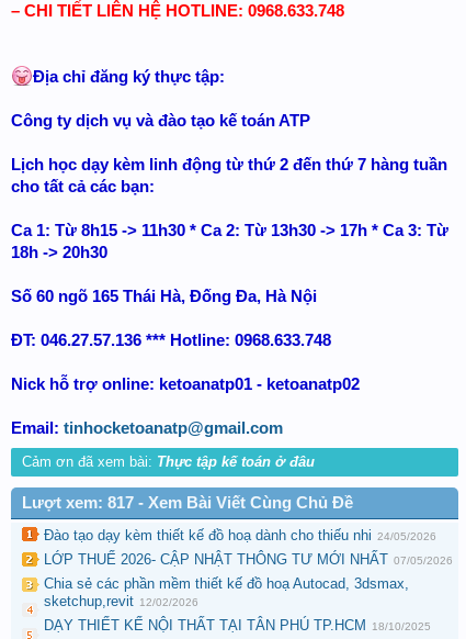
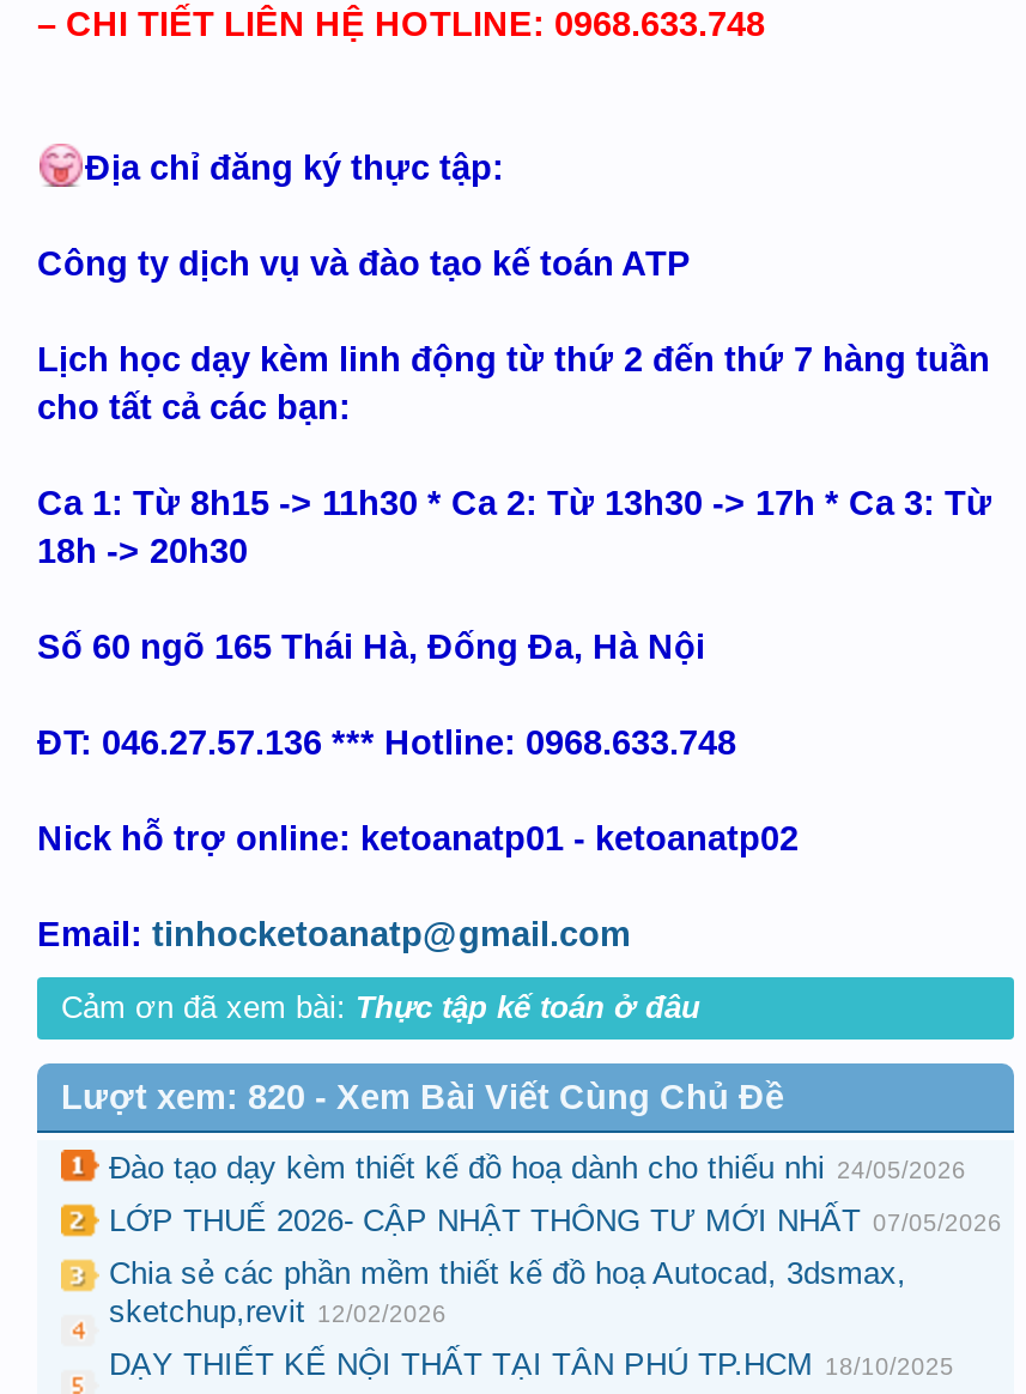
[22,494,353,512] Lượt xem: 817 - Xem Bài Viết Cùng Chủ Đề -> [61,1078,784,1117] Lượt xem: 820 - Xem Bài Viết Cùng Chủ Đề

